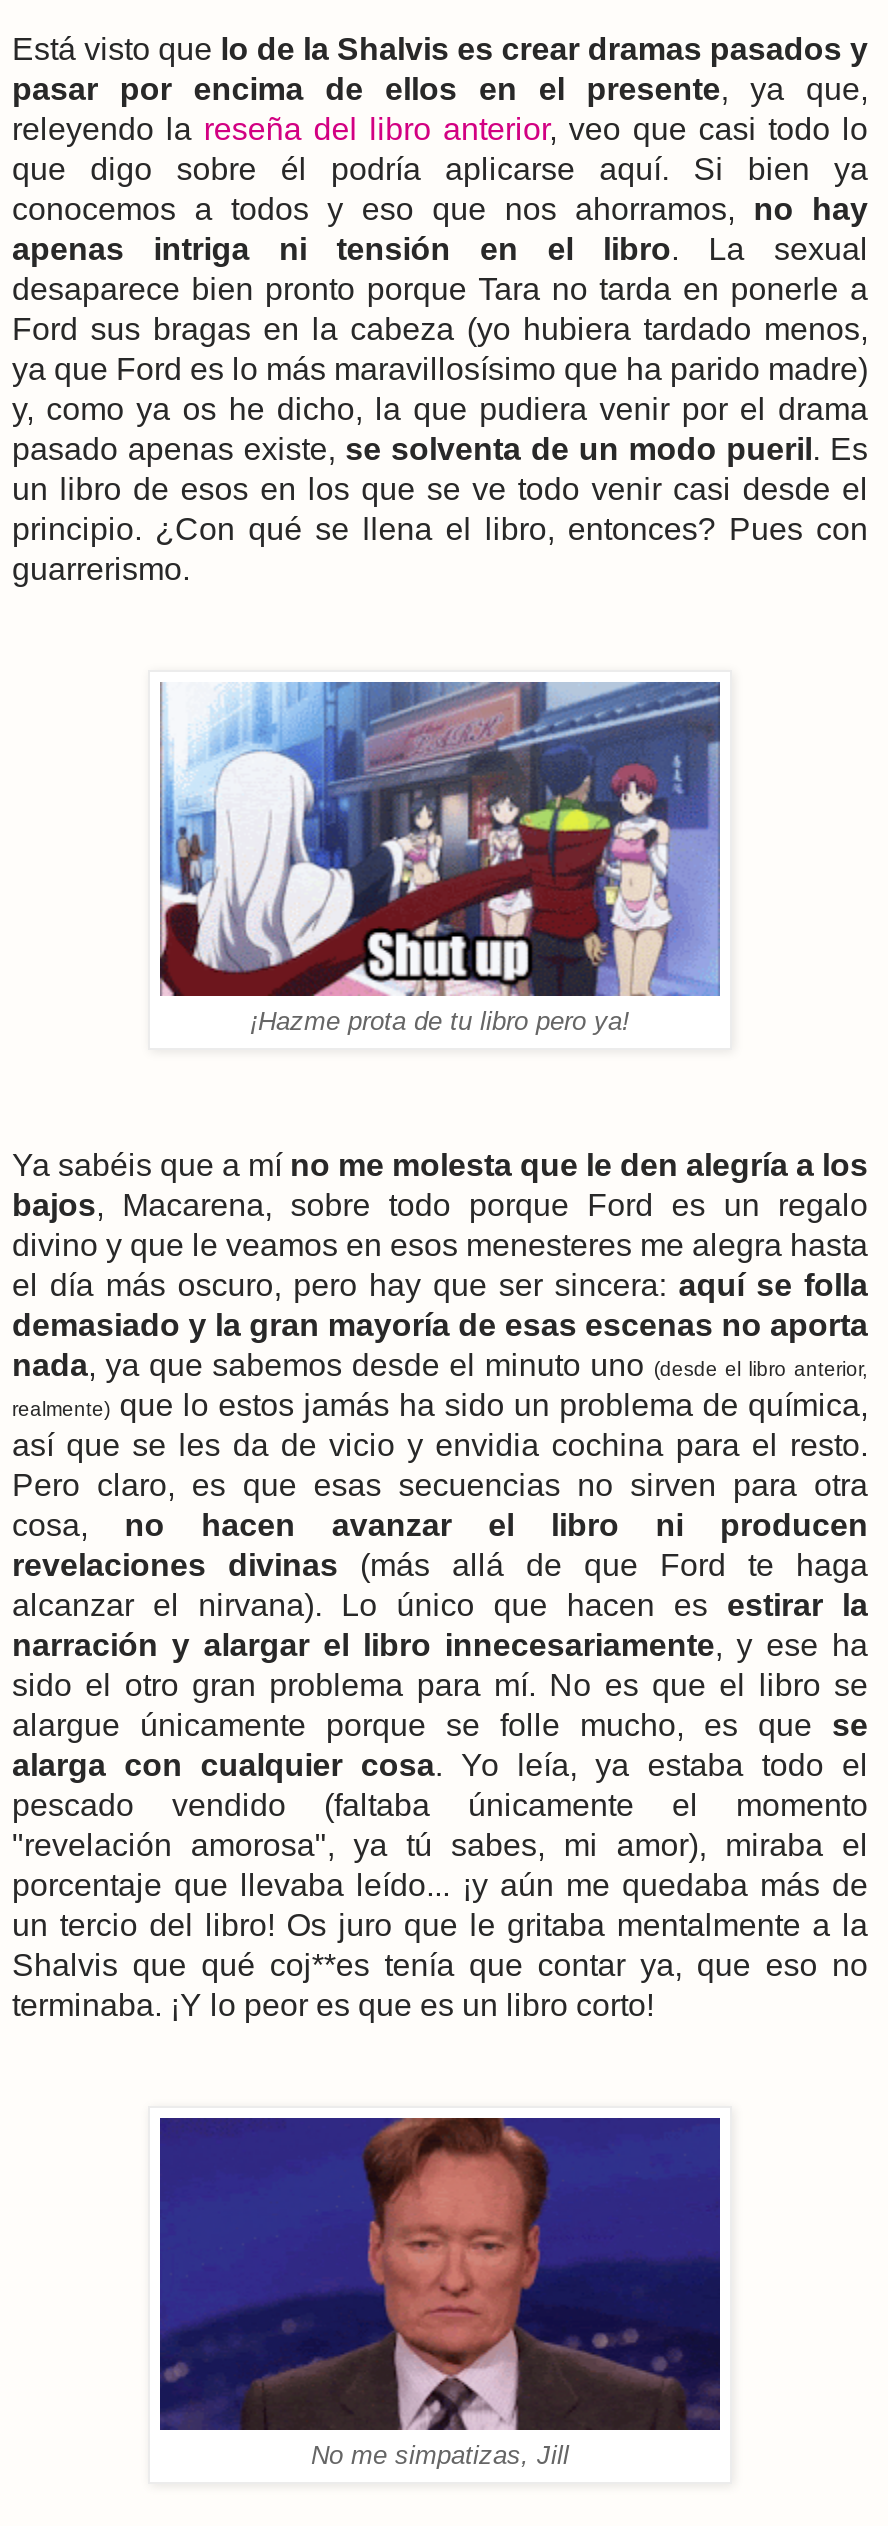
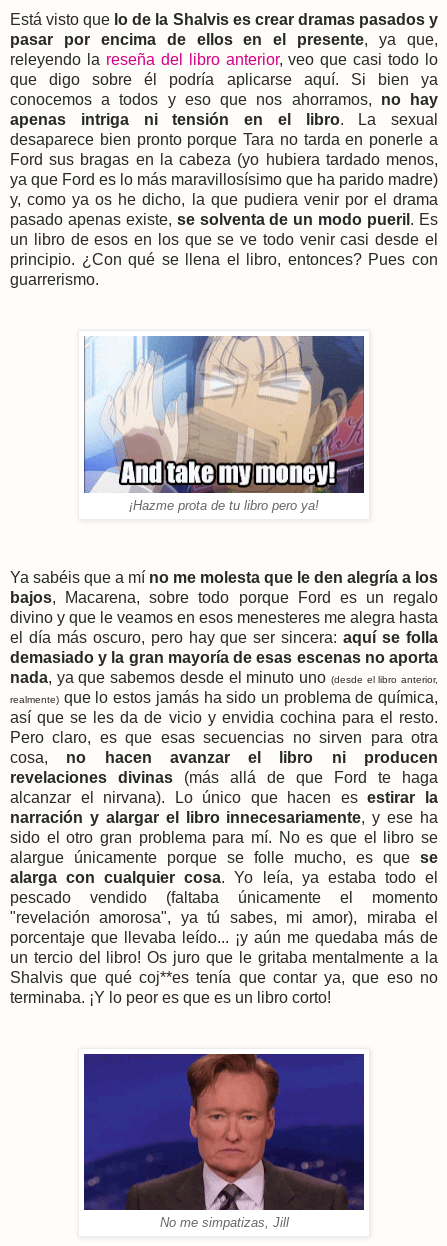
[158,682,722,998] [image] -> [83,336,365,494] [image]

